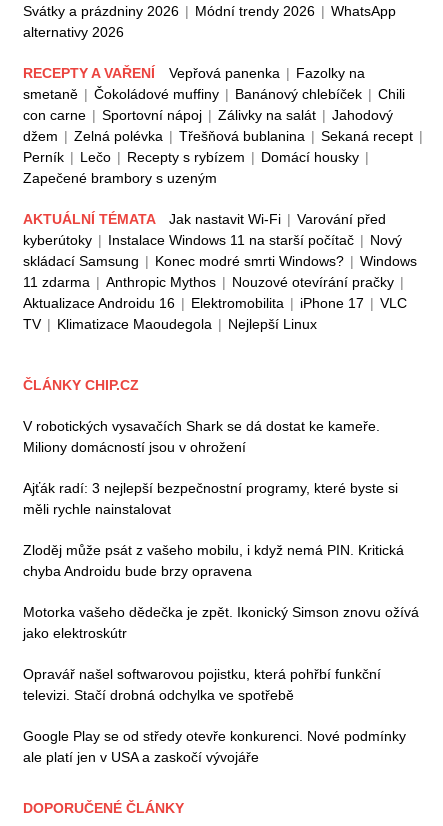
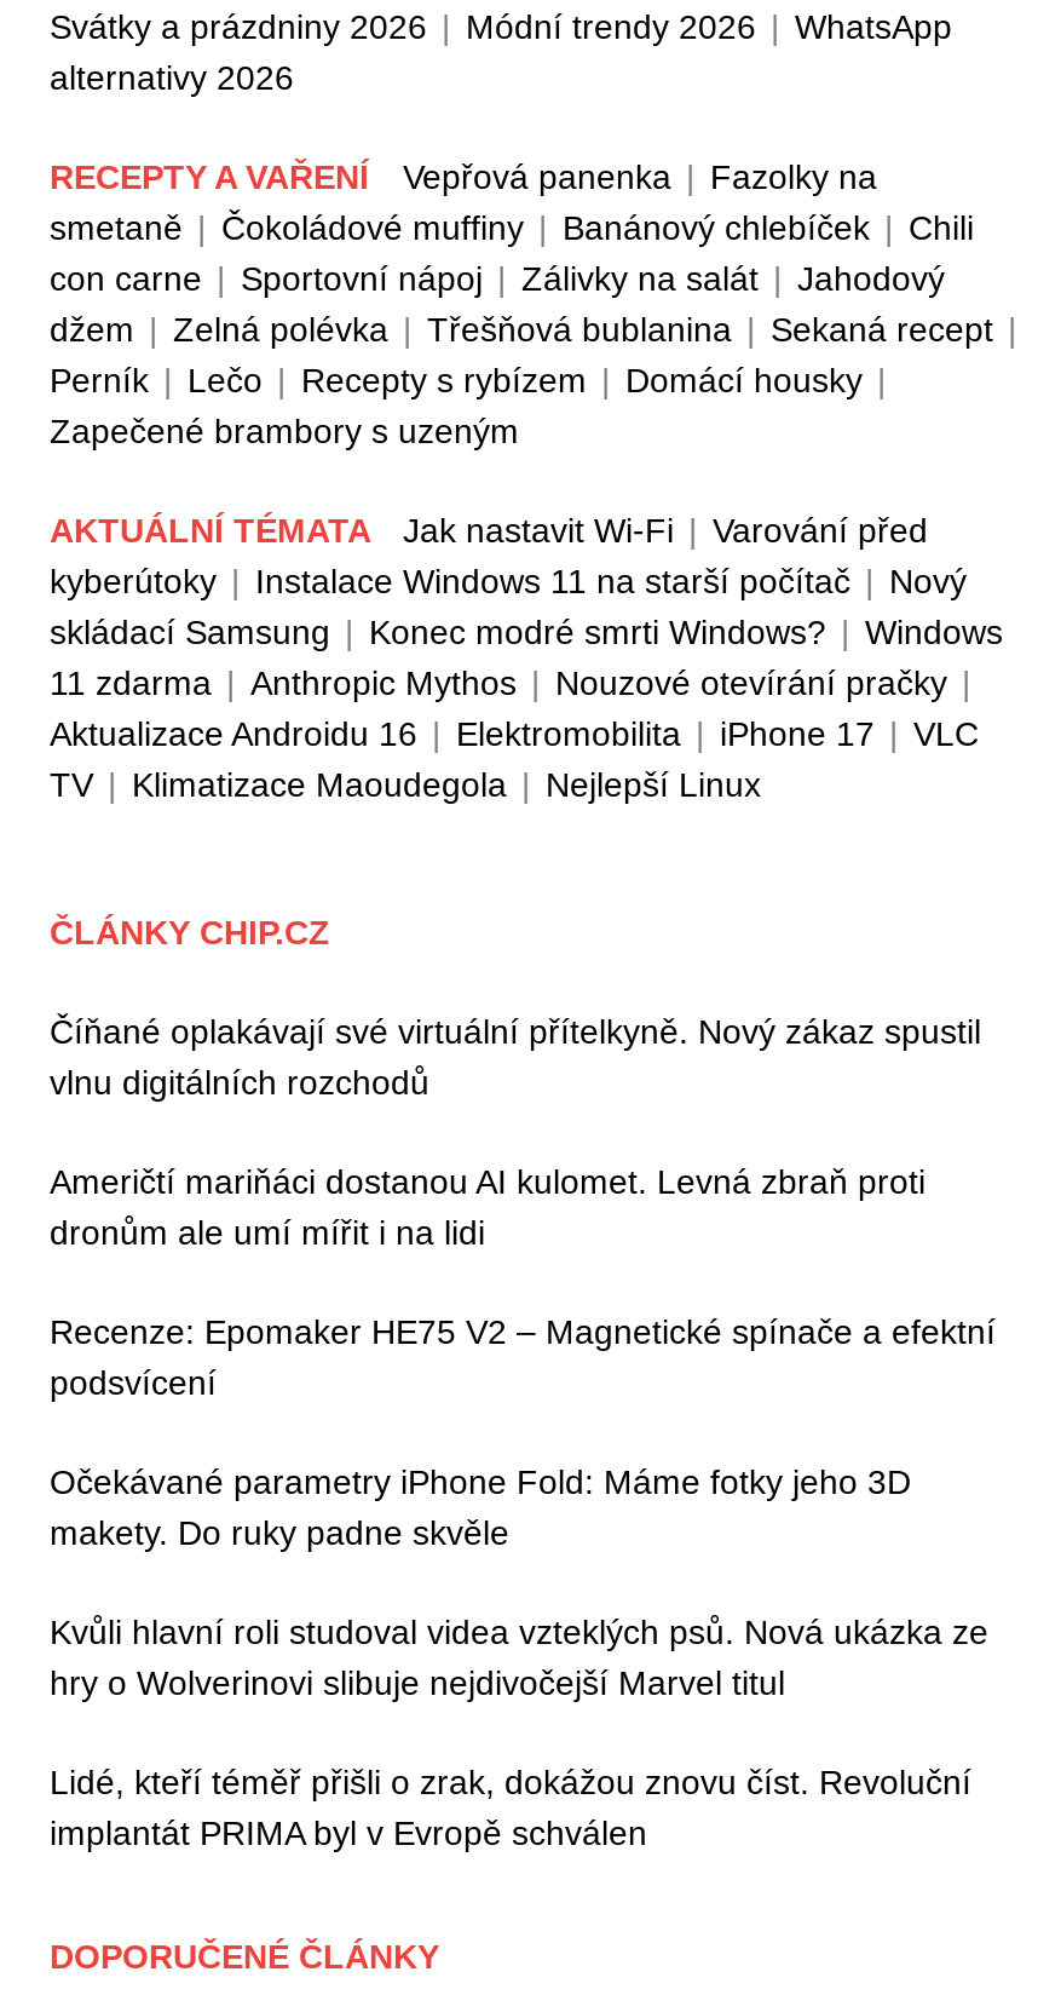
[23,418,380,455] V robotických vysavačích Shark se dá dostat ke kameře. | Miliony domácností jsou v ohrožení -> [50,1012,981,1102] Číňané oplakávají své virtuální přítelkyně. Nový zákaz spustil | vlnu digitálních rozchodů
[23,480,398,517] Ajťák radí: 3 nejlepší bezpečnostní programy, které byste si | měli rychle nainstalovat -> [50,1162,926,1252] Američtí mariňáci dostanou AI kulomet. Levná zbraň proti | dronům ale umí mířit i na lidi
[23,542,404,579] Zloděj může psát z vašeho mobilu, i když nemá PIN. Kritická | chyba Androidu bude brzy opravena -> [50,1312,996,1402] Recenze: Epomaker HE75 V2 – Magnetické spínače a efektní | podsvícení
[23,604,419,641] Motorka vašeho dědečka je zpět. Ikonický Simson znovu ožívá | jako elektroskútr -> [50,1462,911,1552] Očekávané parametry iPhone Fold: Máme fotky jeho 3D | makety. Do ruky padne skvěle
[23,666,381,703] Opravář našel softwarovou pojistku, která pohřbí funkční | televizi. Stačí drobná odchylka ve spotřebě -> [50,1613,988,1702] Kvůli hlavní roli studoval videa vzteklých psů. Nová ukázka ze | hry o Wolverinovi slibuje nejdivočejší Marvel titul
[23,728,406,765] Google Play se od středy otevře konkurenci. Nové podmínky | ale platí jen v USA a zaskočí vývojáře -> [50,1763,971,1852] Lidé, kteří téměř přišli o zrak, dokážou znovu číst. Revoluční | implantát PRIMA byl v Evropě schválen

